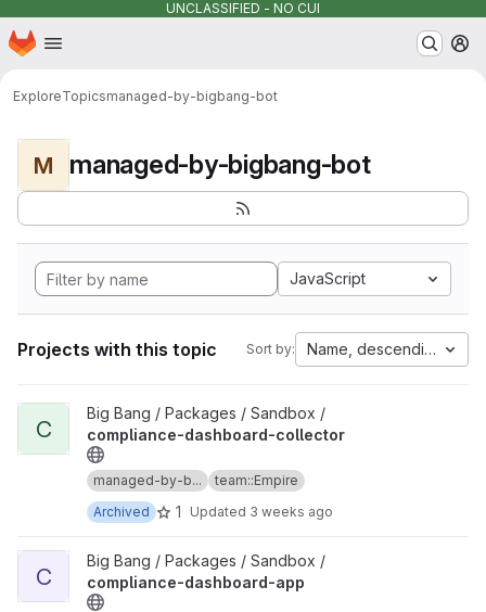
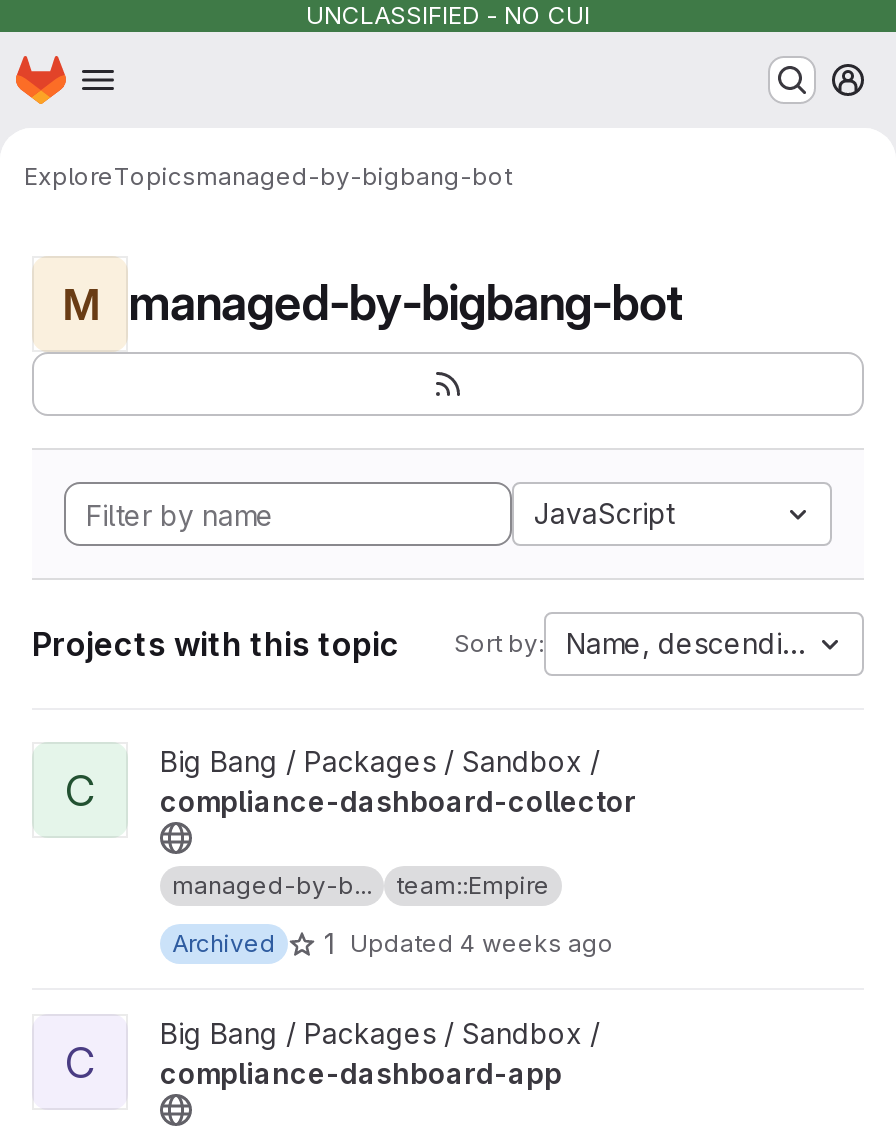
[176,502,333,521] 1 Updated 3 weeks ago -> [324,926,614,960] 1 Updated 4 weeks ago

